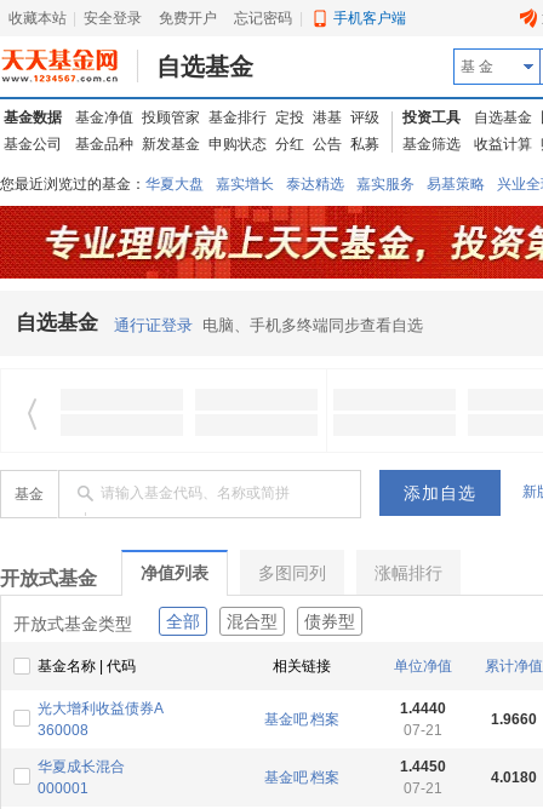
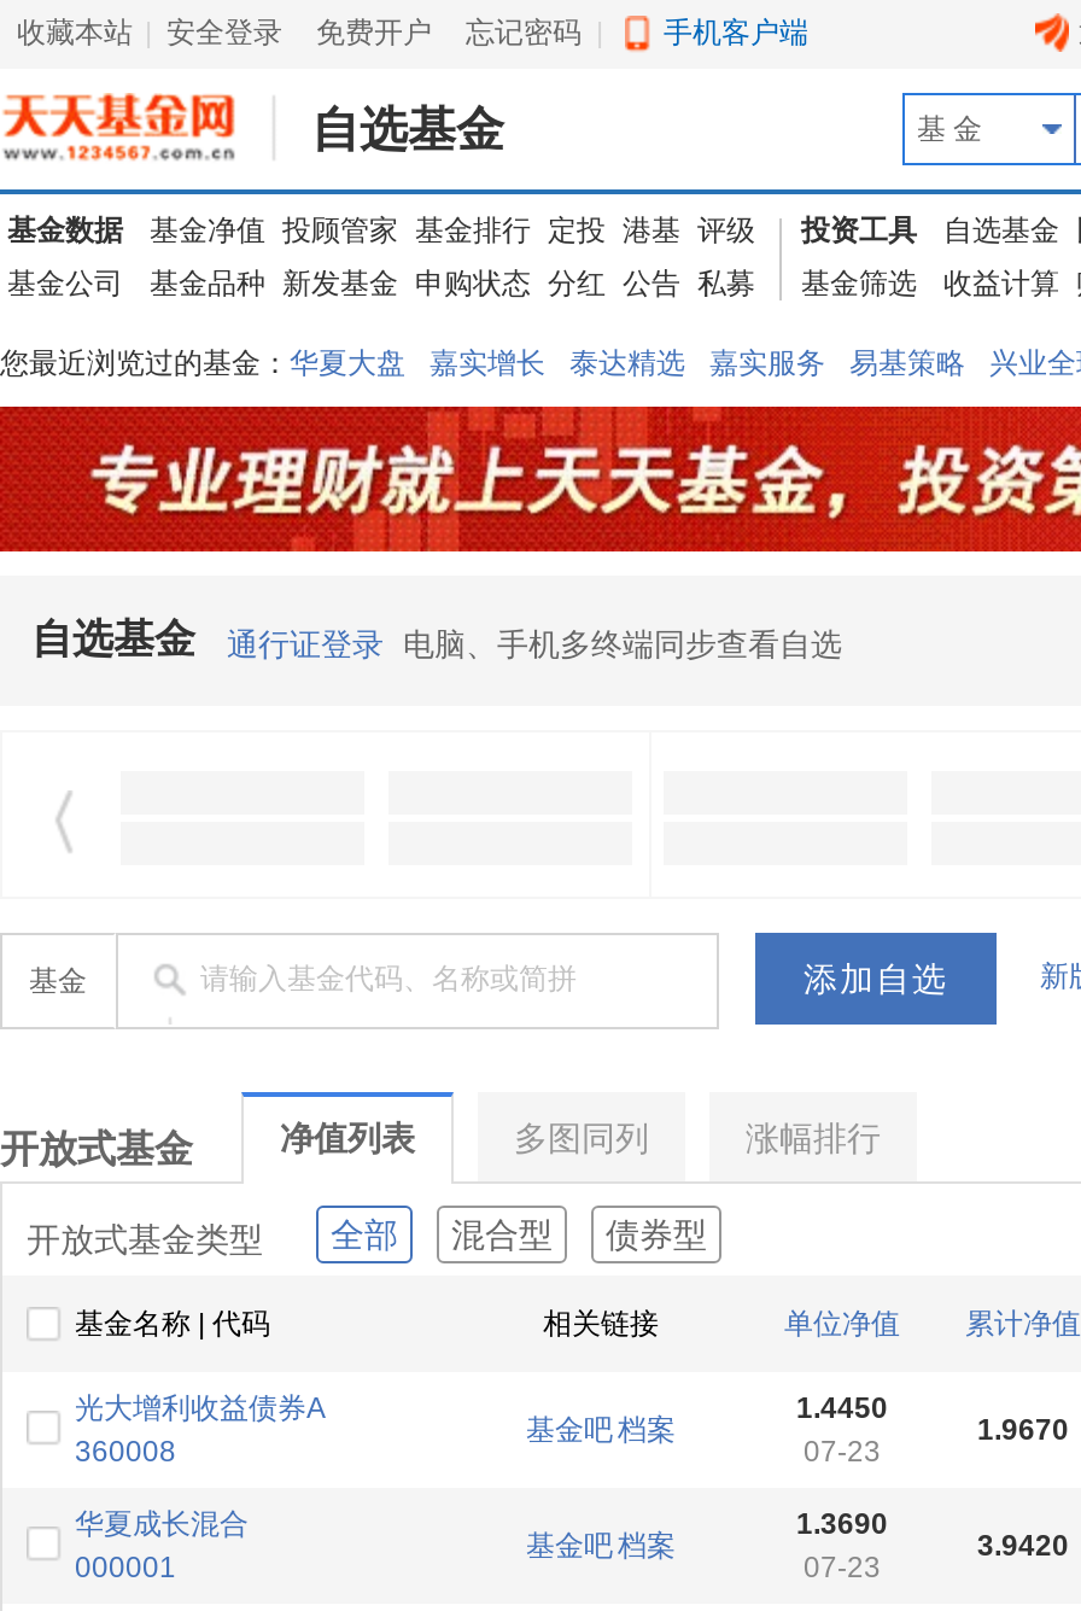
[400,700,446,717] 1.4440 -> [796,1391,888,1425] 1.4450
[491,711,537,728] 1.9660 -> [977,1413,1069,1447] 1.9670
[404,722,442,739] 07-21 -> [804,1435,881,1469] 07-23
[400,758,446,775] 1.4450 -> [796,1507,888,1541] 1.3690
[491,769,537,786] 4.0180 -> [977,1529,1069,1563] 3.9420
[404,780,442,797] 07-21 -> [804,1551,881,1584] 07-23

